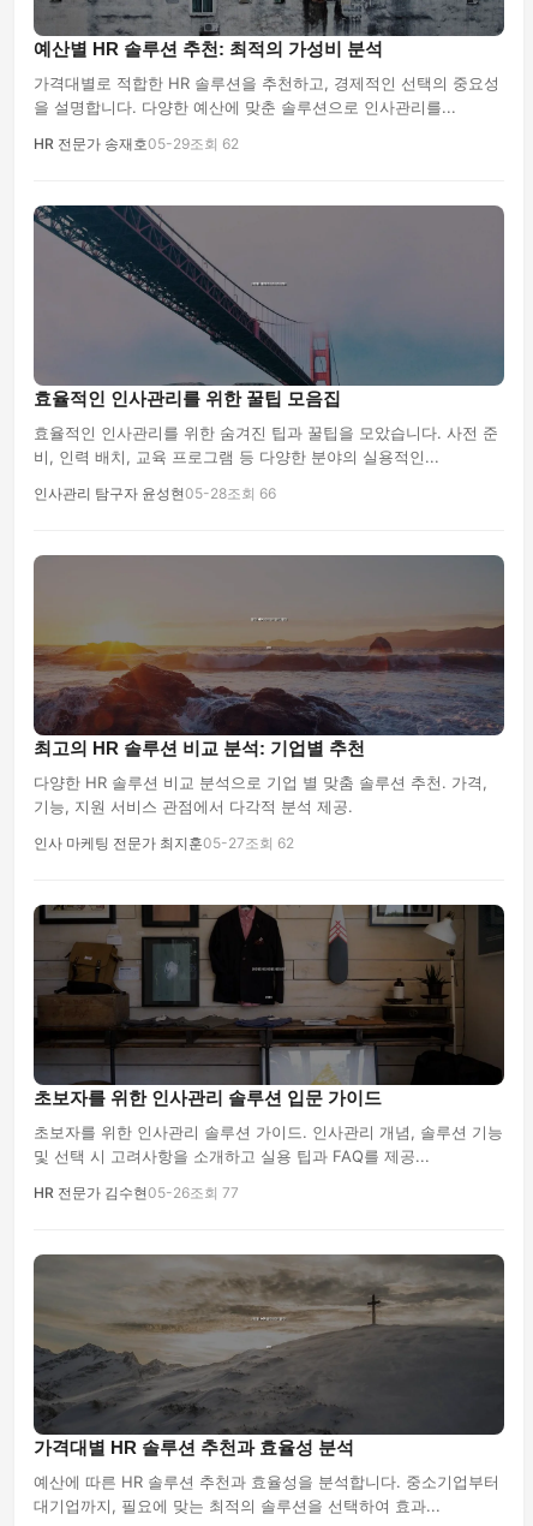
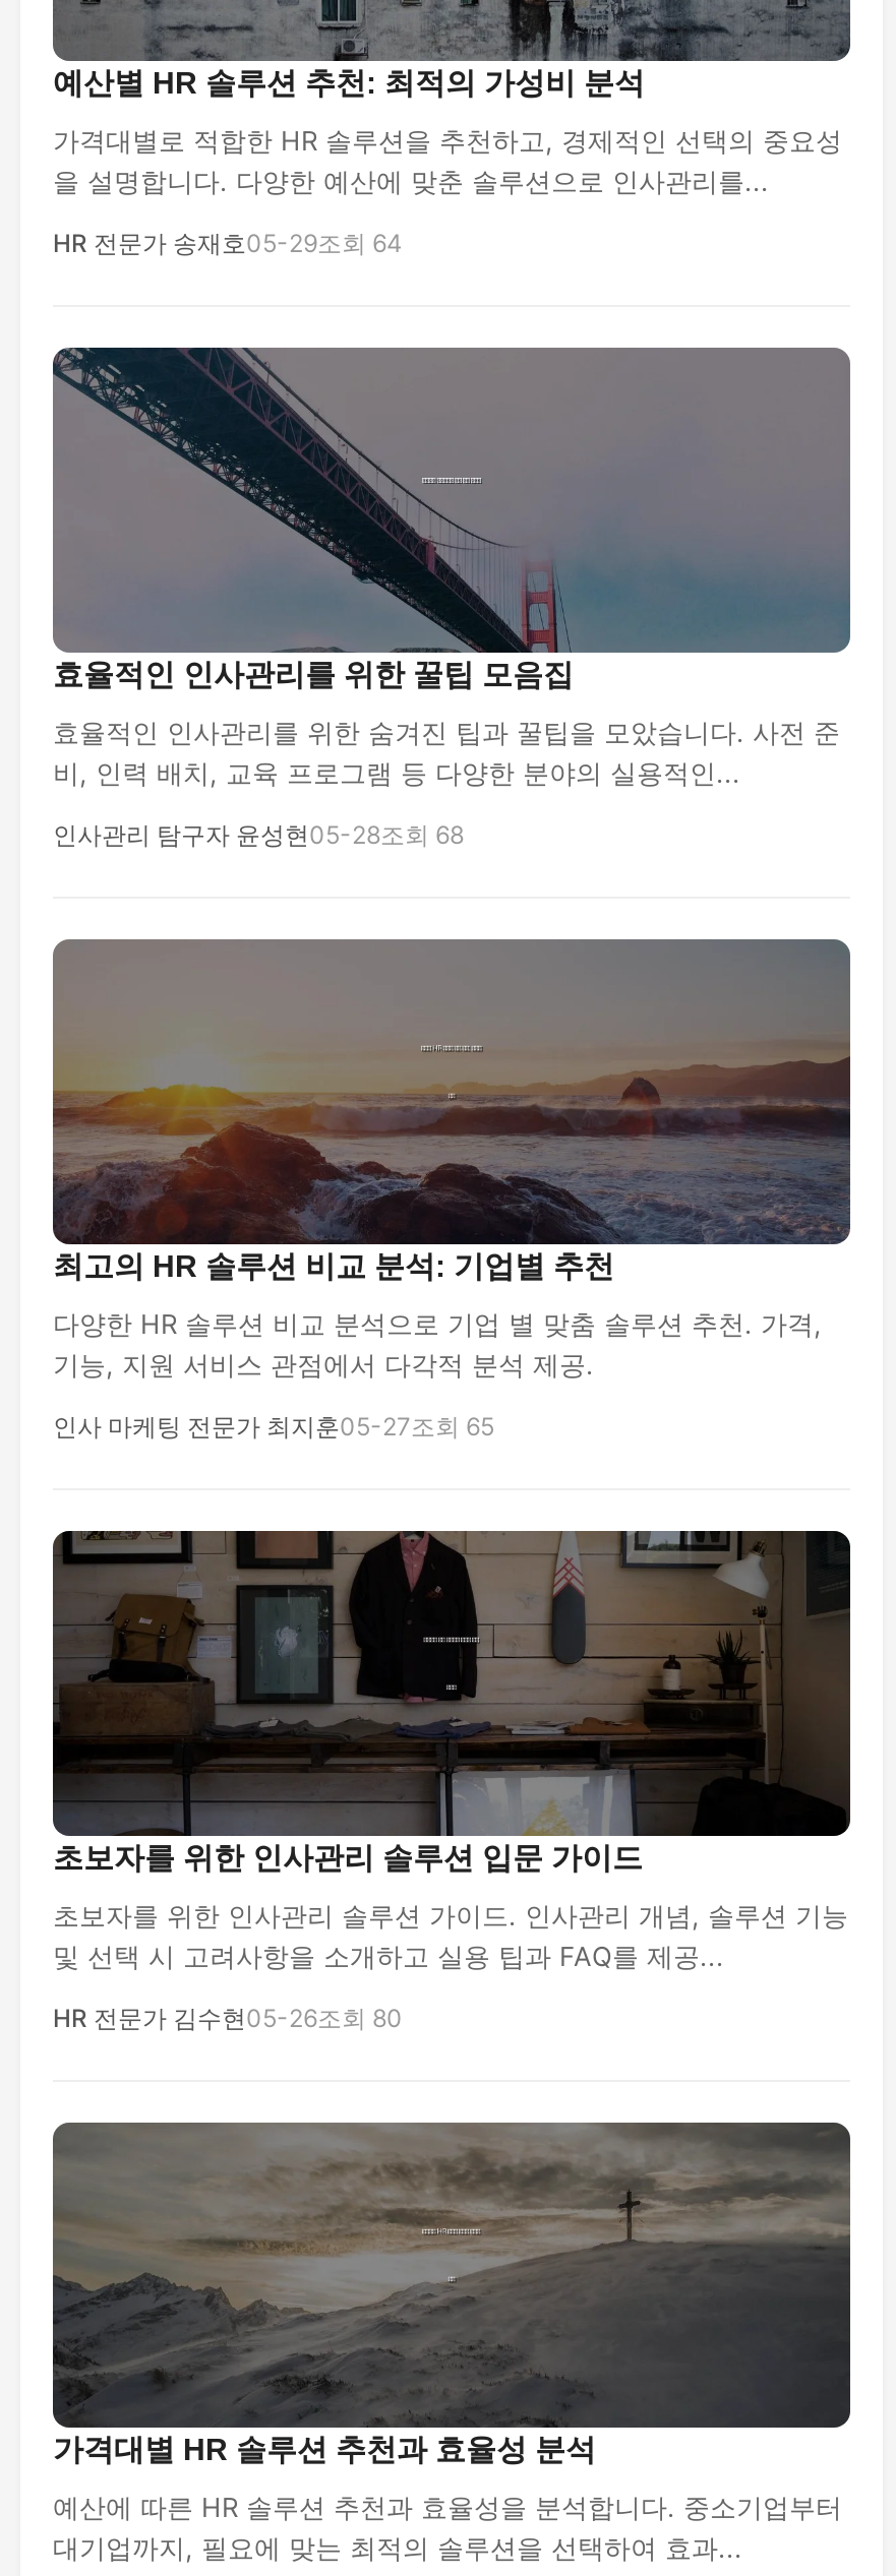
[34,135,239,153] HR 전문가 송재호05-29조회 62 -> [53,228,403,258] HR 전문가 송재호05-29조회 64
[34,484,276,502] 인사관리 탐구자 윤성현 05-28조회 66 -> [53,819,464,850] 인사관리 탐구자 윤성현 05-28조회 68
[34,834,294,852] 인사 마케팅 전문가 최지훈05-27조회 62 -> [53,1411,494,1442] 인사 마케팅 전문가 최지훈05-27조회 65
[34,1184,239,1202] HR 전문가 김수현 05-26조회 77 -> [53,2003,403,2033] HR 전문가 김수현 05-26조회 80

